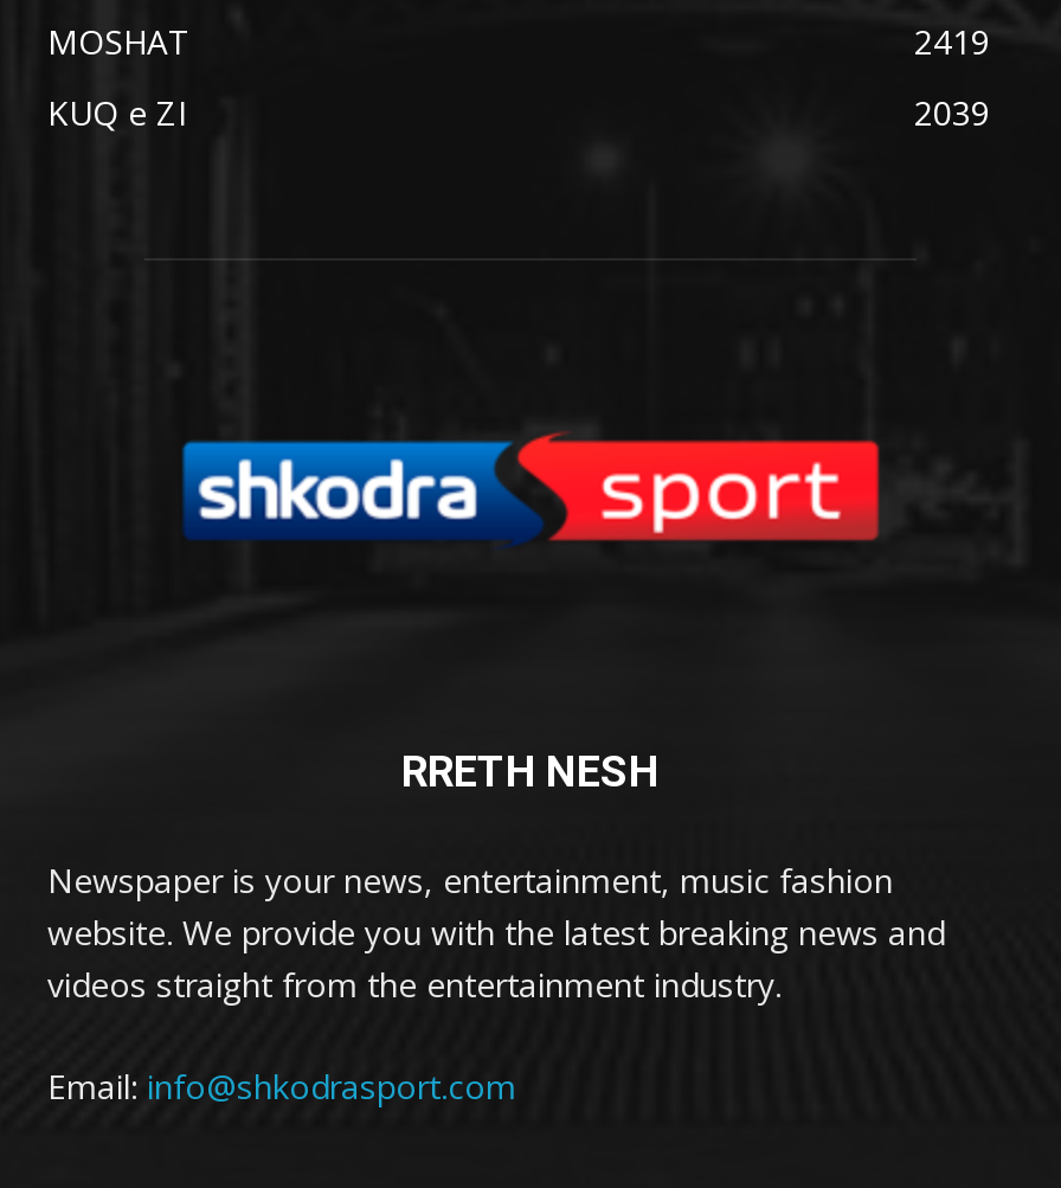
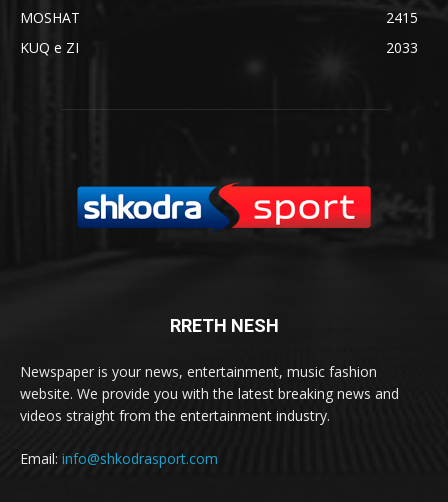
[914,18,990,63] 2419 -> [386,8,418,27] 2415
[914,90,990,135] 2039 -> [386,38,418,57] 2033

